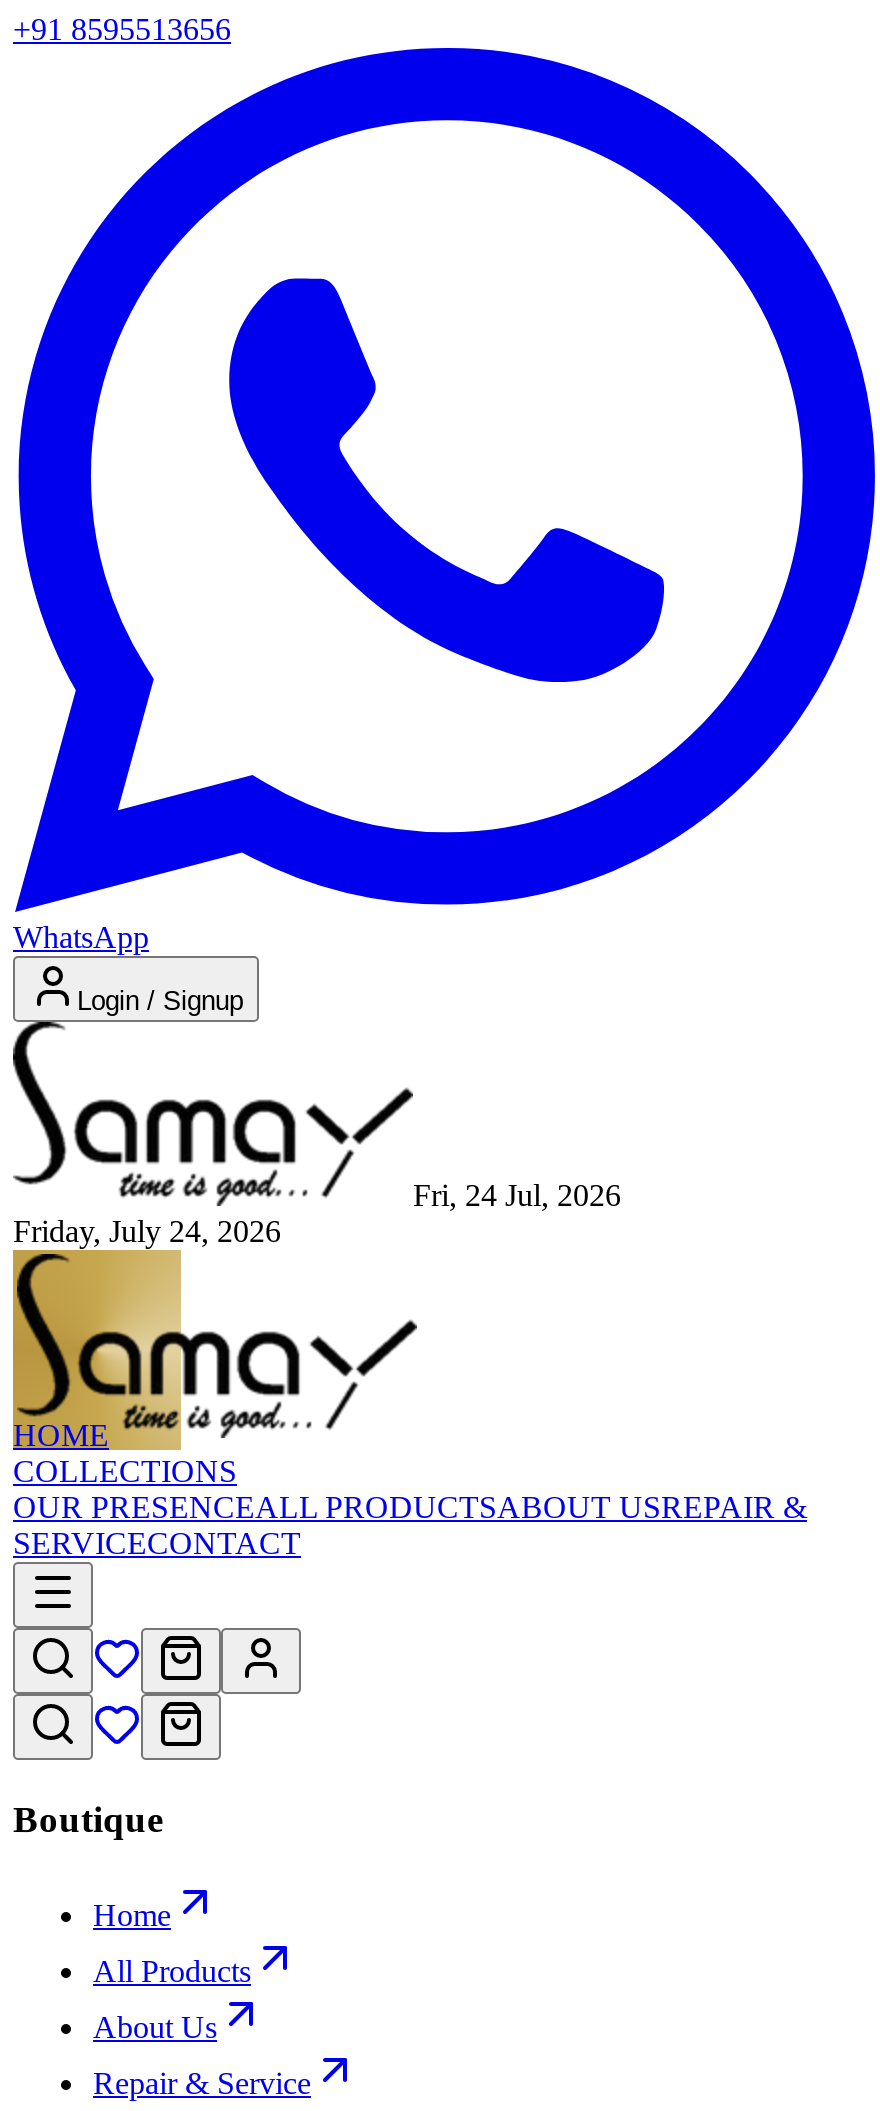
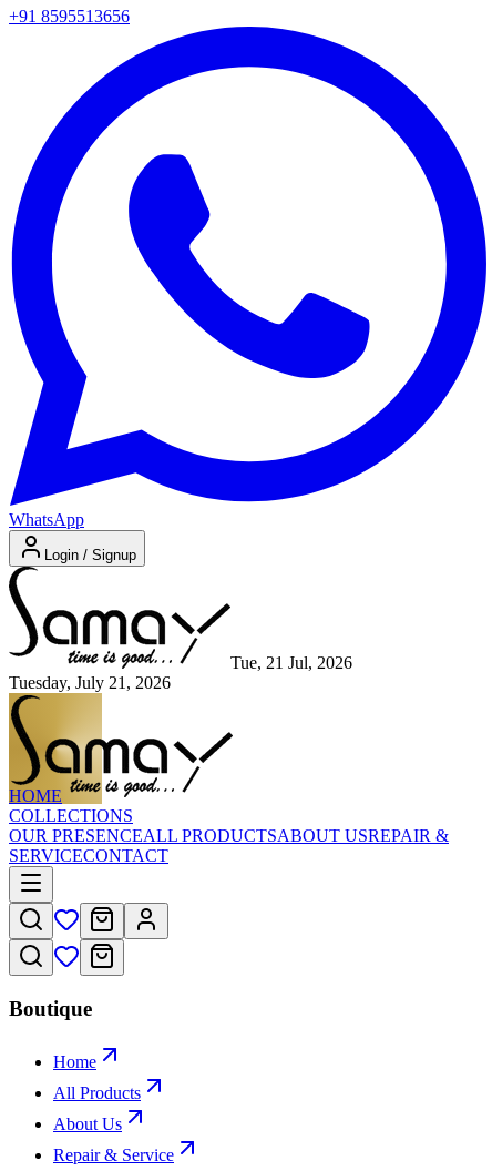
[413,1178,621,1212] Fri, 24 Jul, 2026 -> [230,653,352,672] Tue, 21 Jul, 2026
[13,1214,281,1248] Friday, July 24, 2026 -> [9,673,171,692] Tuesday, July 21, 2026

